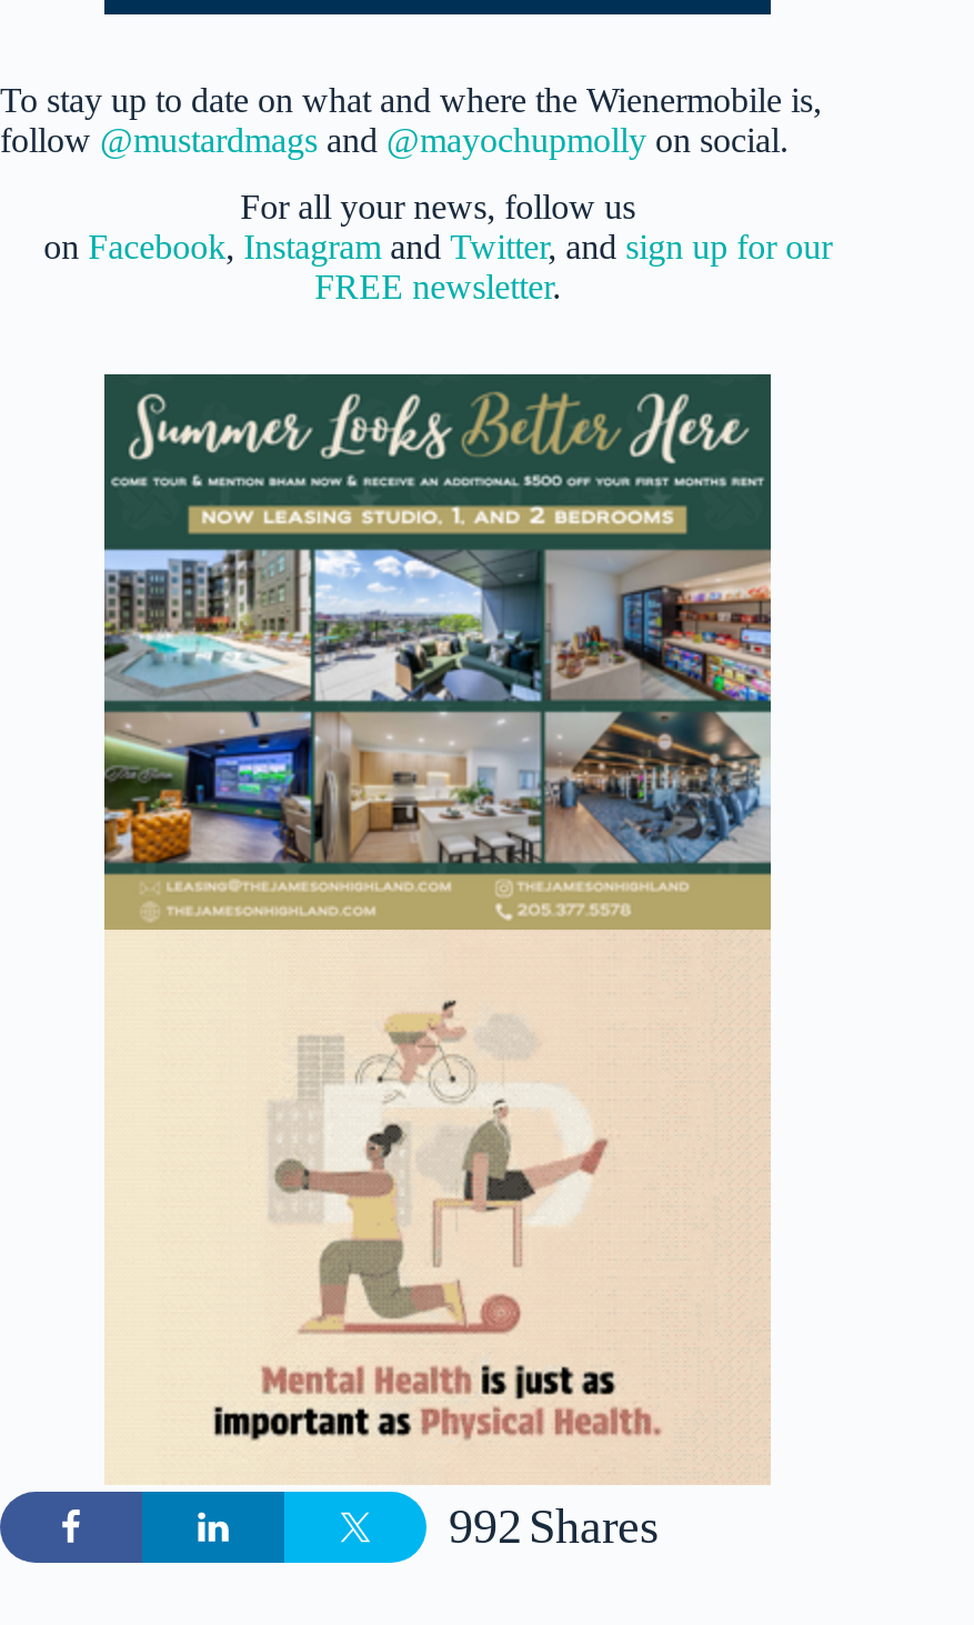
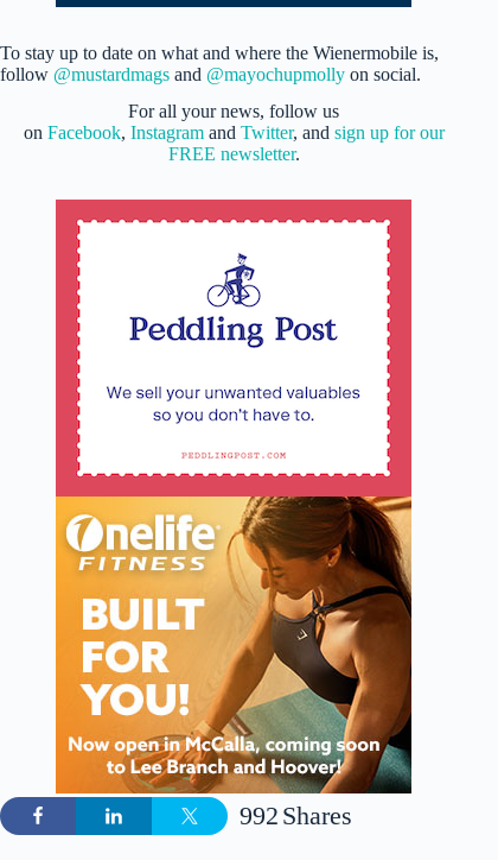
[102,372,773,1485] [image] -> [55,198,413,795] [image]

